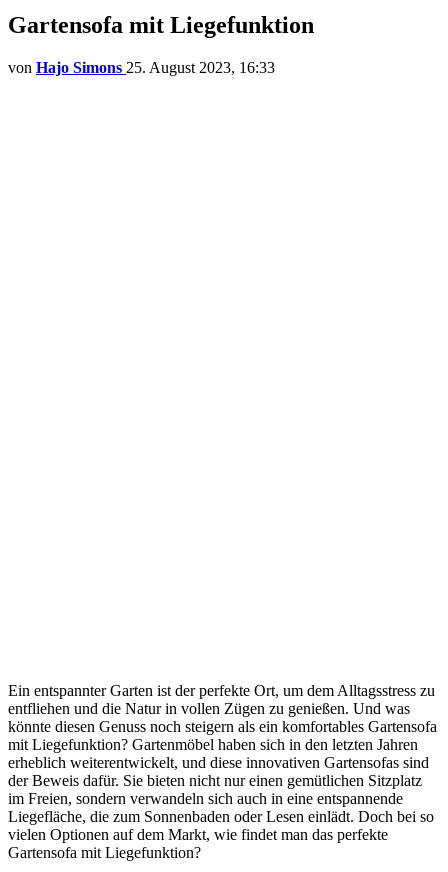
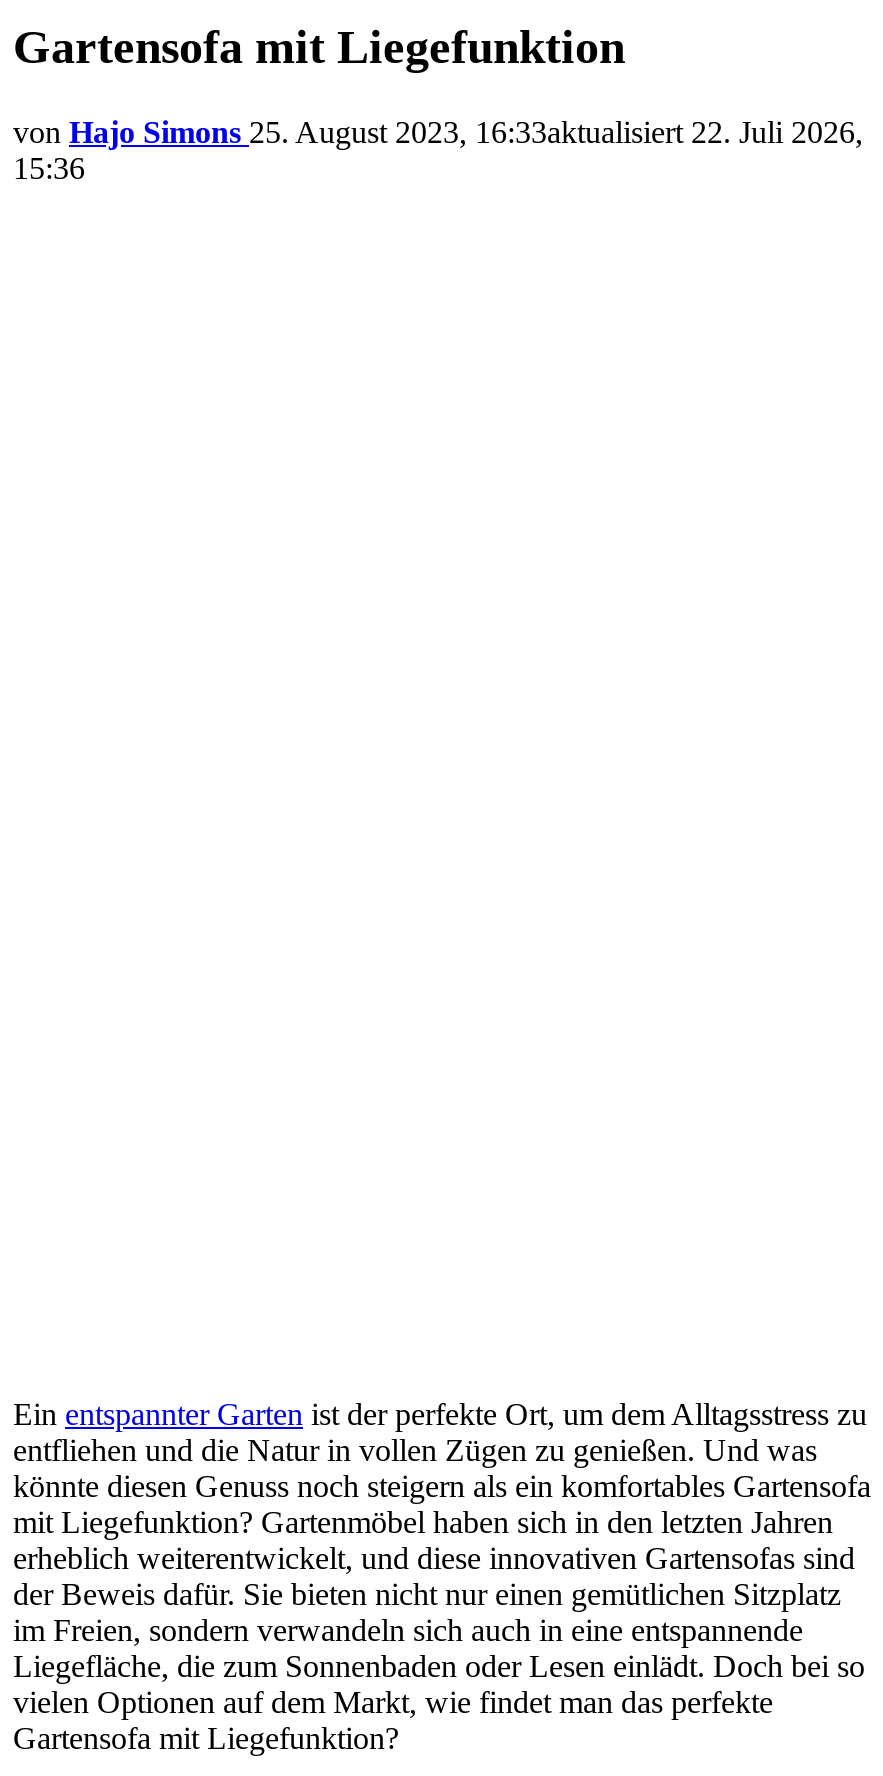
[8,59,275,76] von Hajo Simons 25. August 2023, 16:33 -> [13,115,863,185] von Hajo Simons 25. August 2023, 16:33aktualisiert 22. Juli 2026, | 15:36

